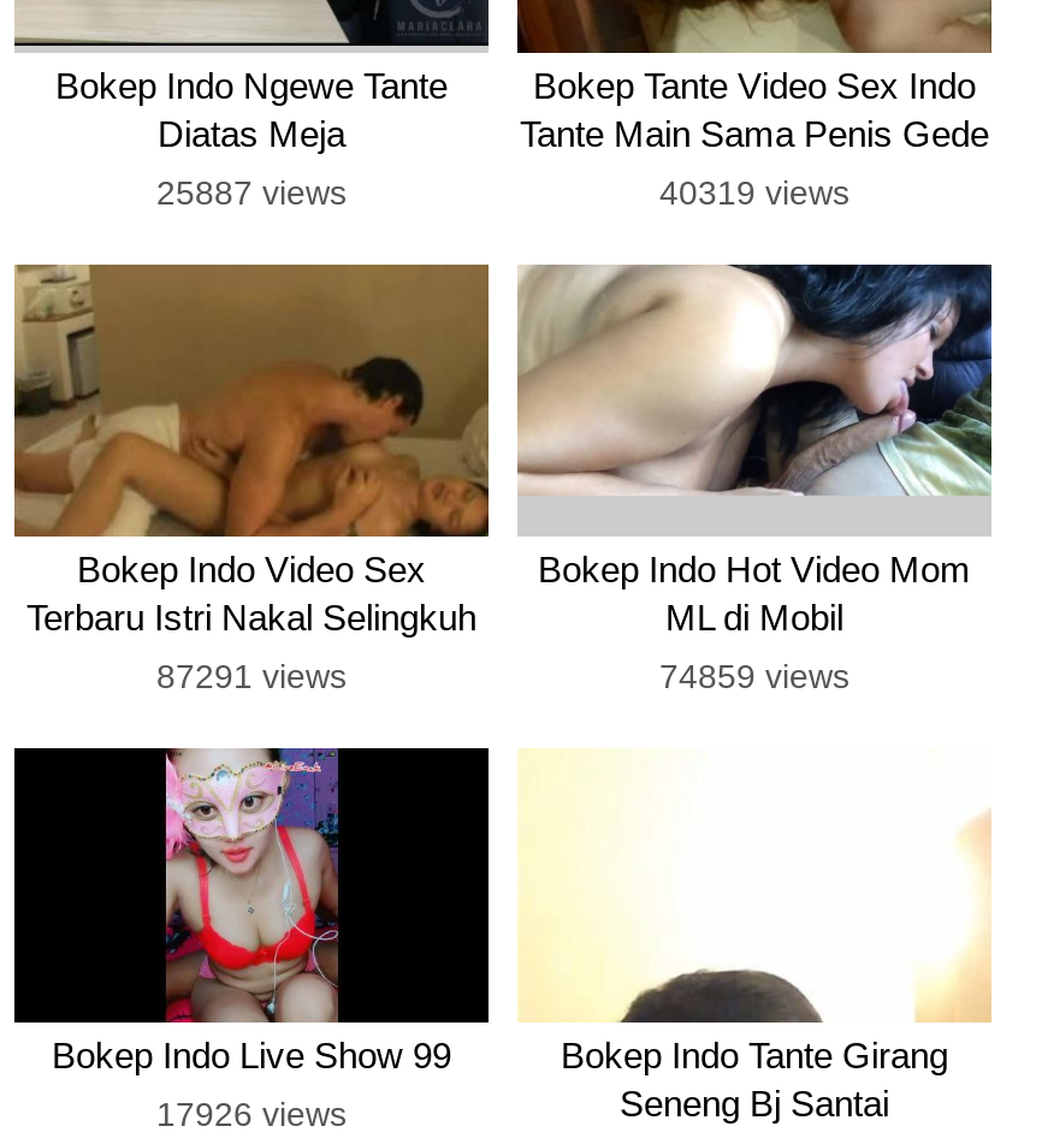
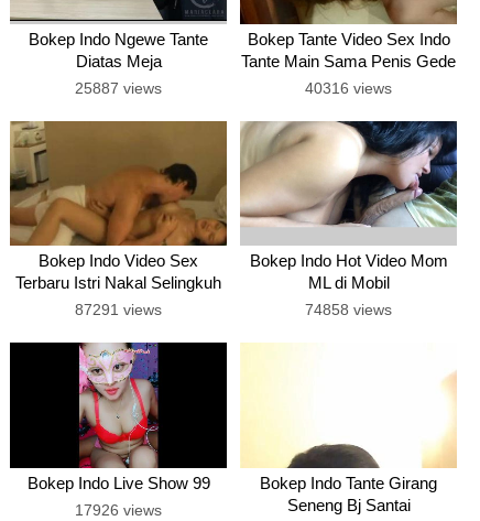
[659,172,849,211] 40319 views -> [305,79,392,96] 40316 views
[659,657,849,696] 74859 views -> [305,301,392,318] 74858 views

